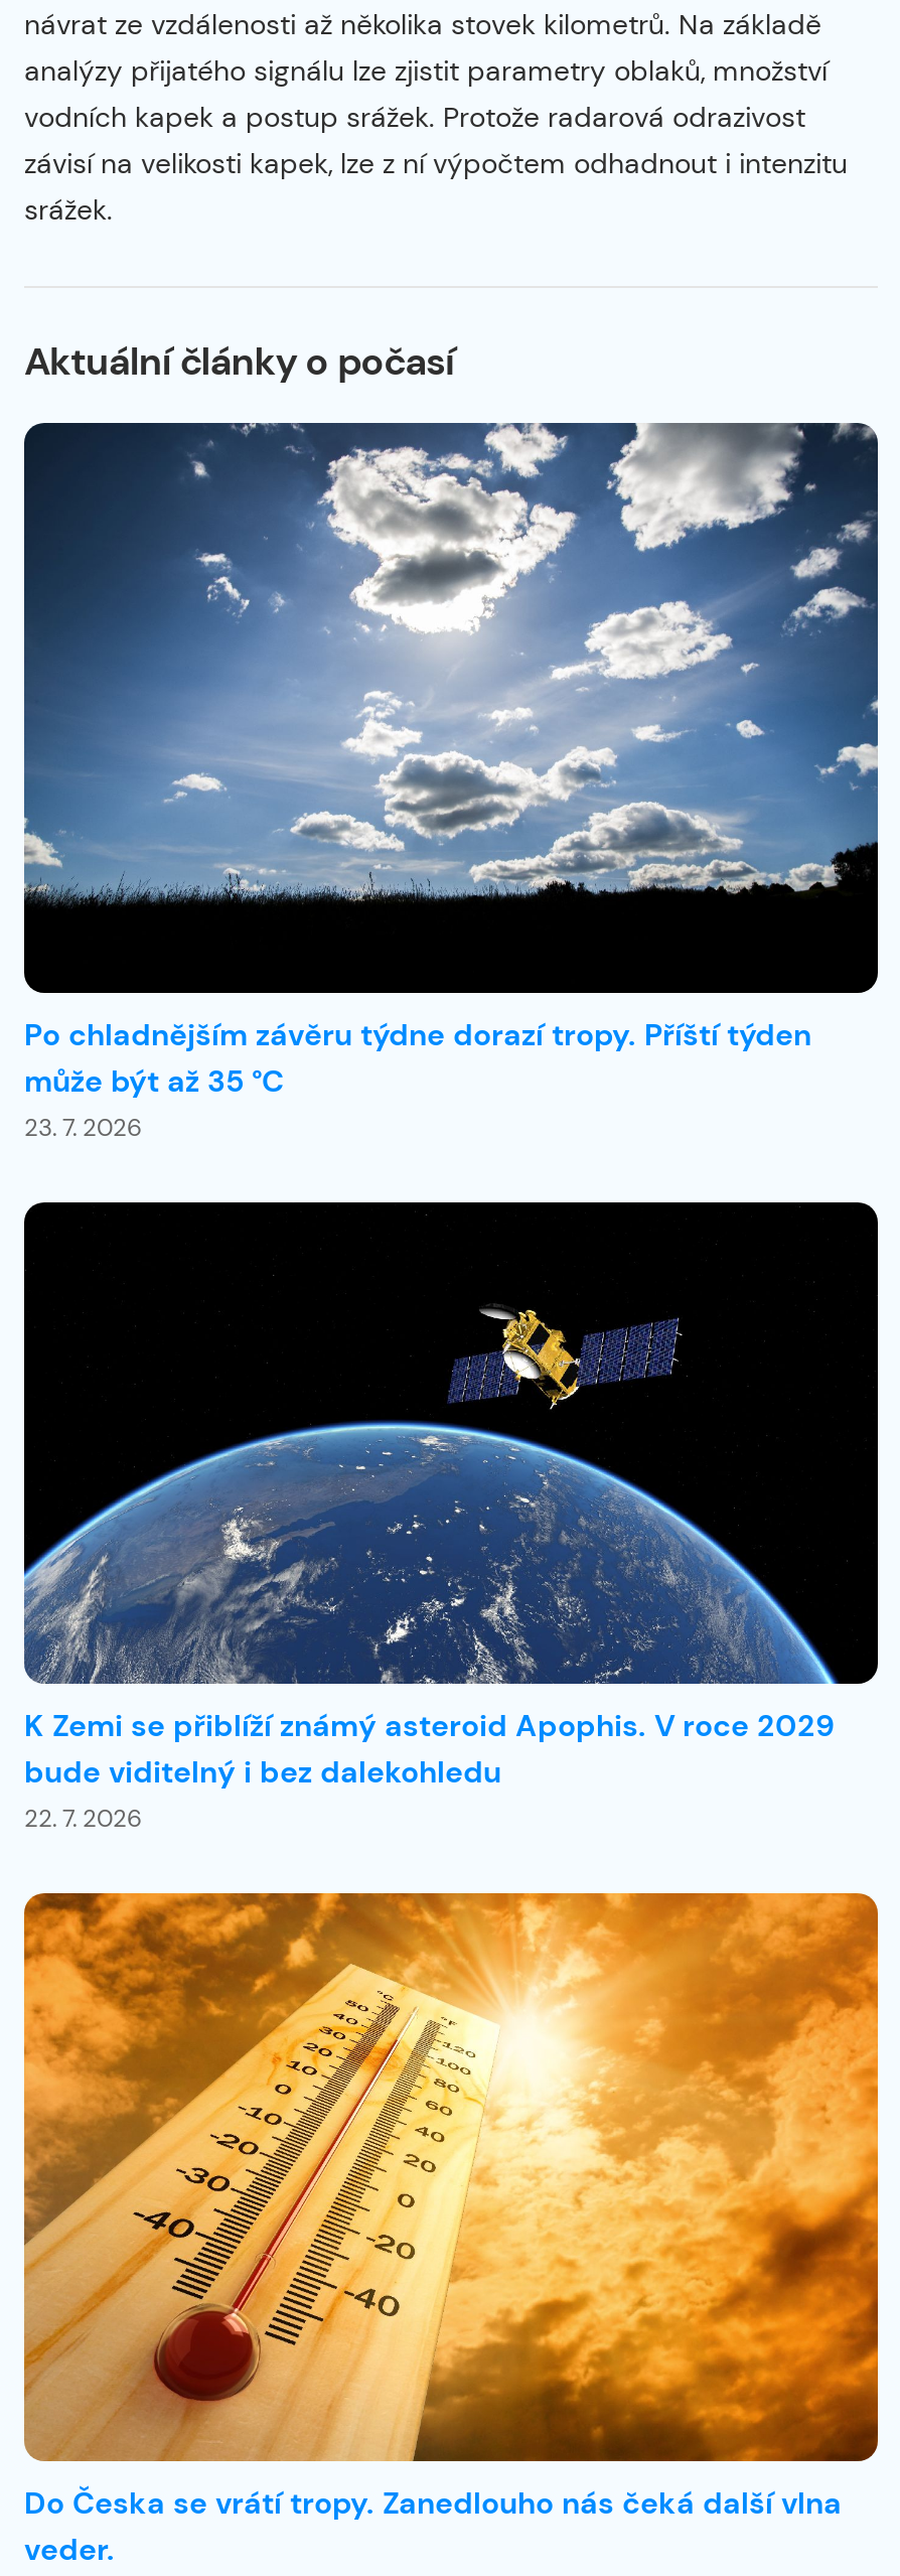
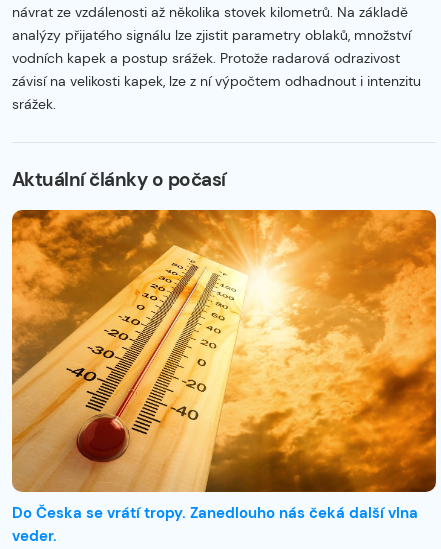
[22,421,880,1144] [image] | Po chladnějším závěru týdne dorazí tropy. Příští týden | může být až 35 °C | 23. 7. 2026 -> none
[22,1200,880,1834] [image] | K Zemi se přiblíží známý asteroid Apophis. V roce 2029 | bude viditelný i bez dalekohledu | 22. 7. 2026 -> none

